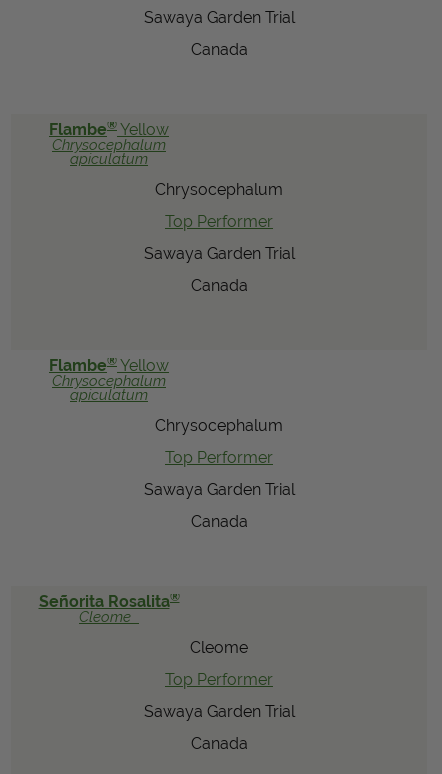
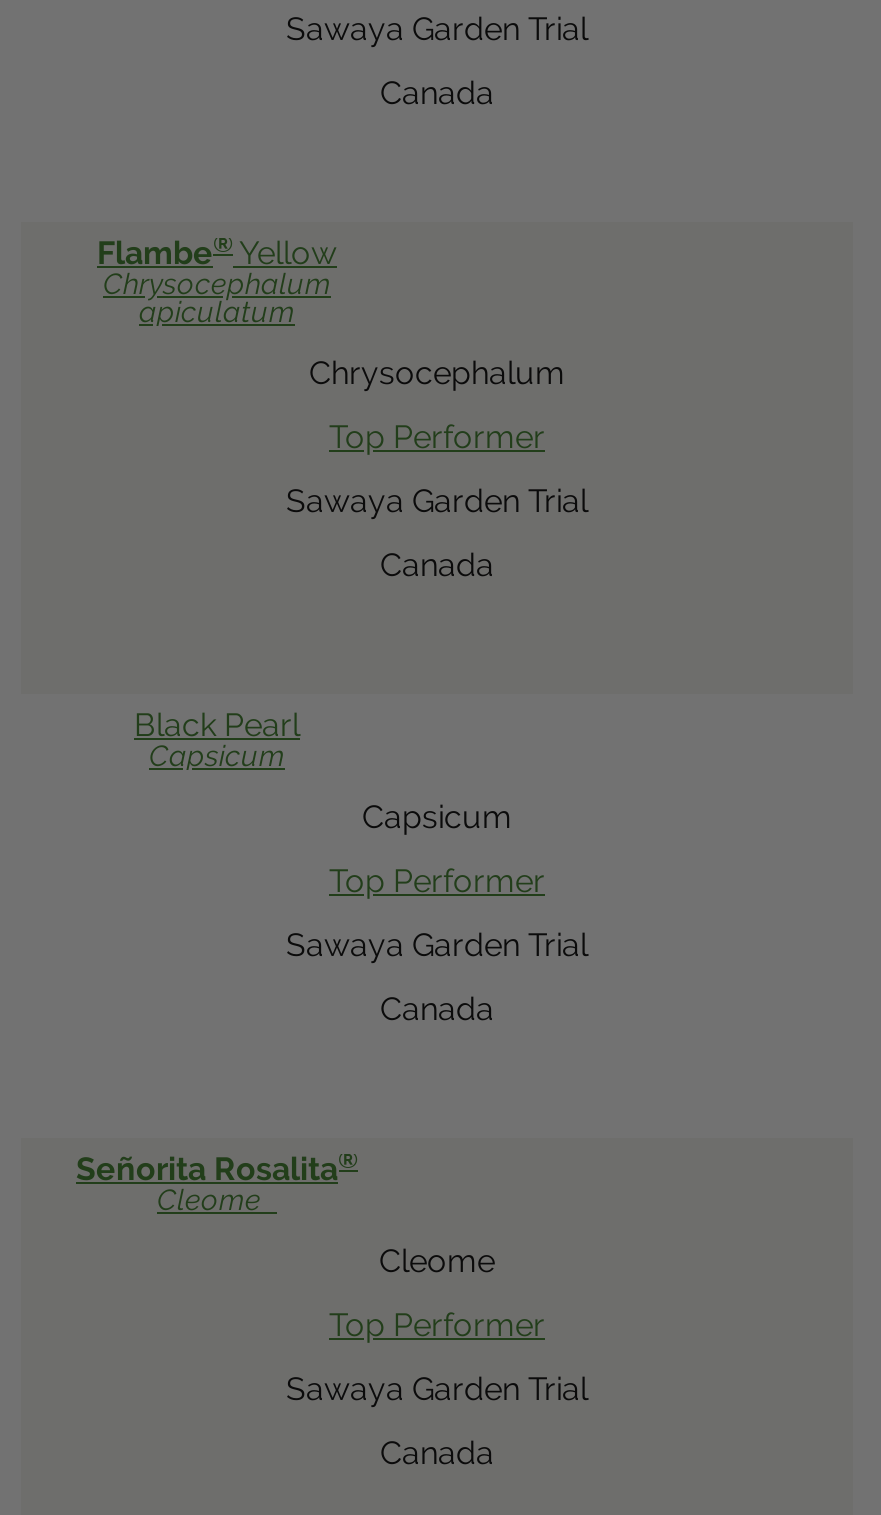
[49,354,169,403] Flambe® Yellow | Chrysocephalum | apiculatum -> [134,707,300,773] Black Pearl | Capsicum
[155,416,283,435] Chrysocephalum -> [362,799,512,837] Capsicum

